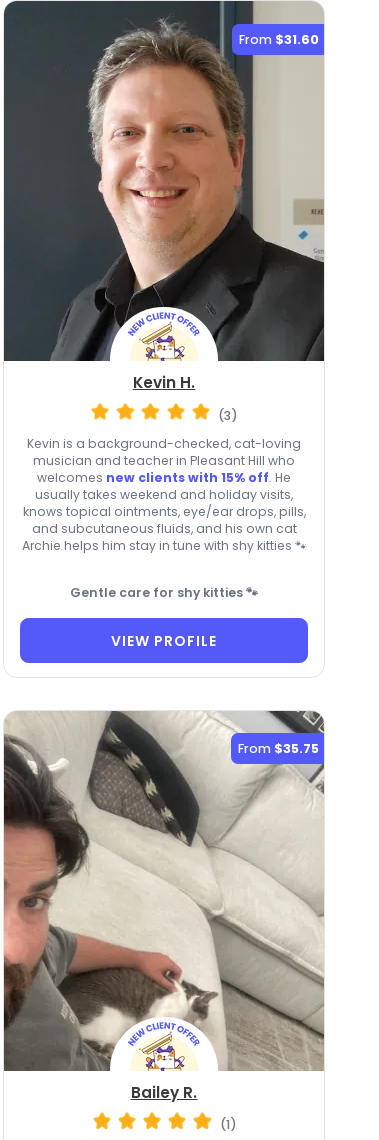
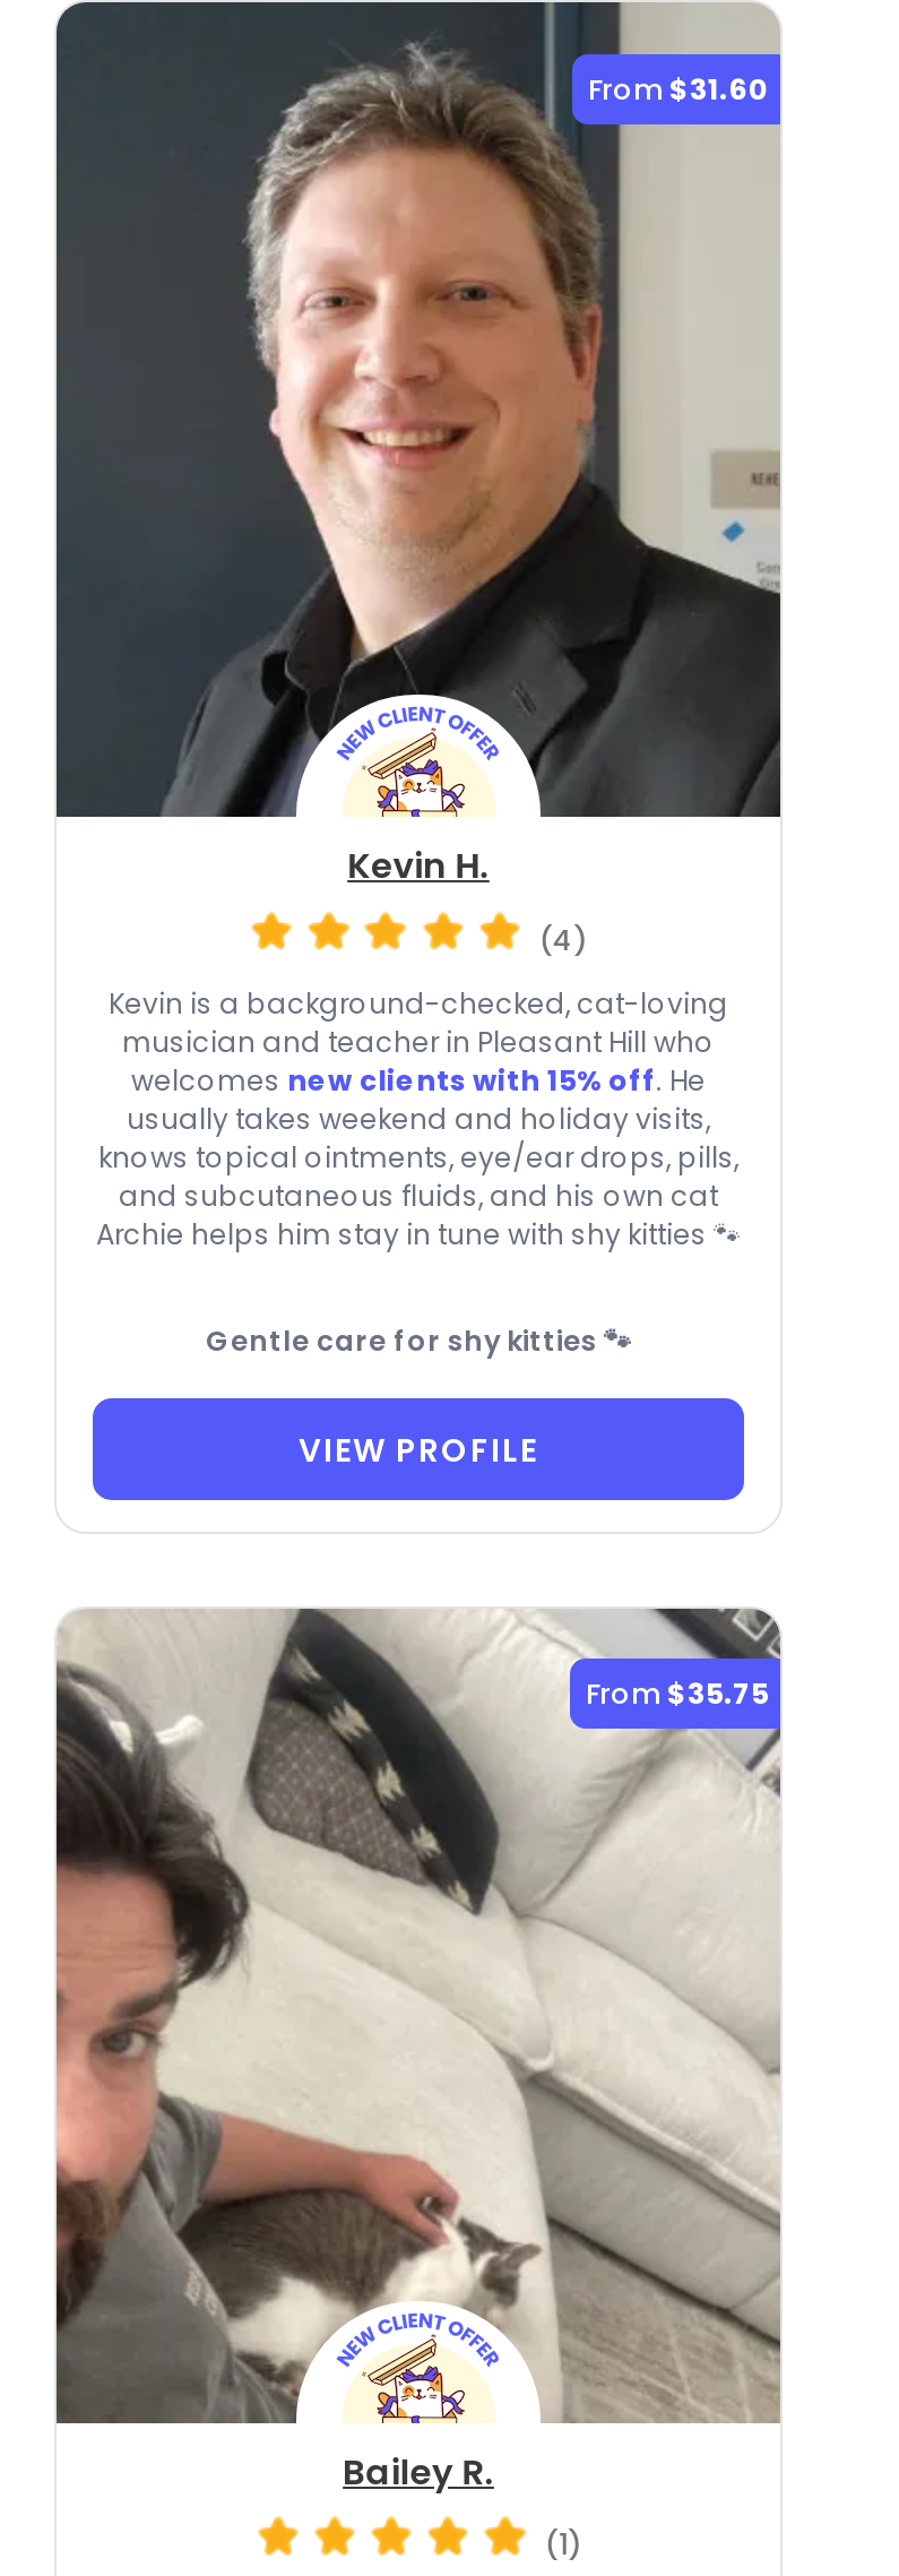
[218,407,238,424] (3) -> [539,920,589,958] (4)

